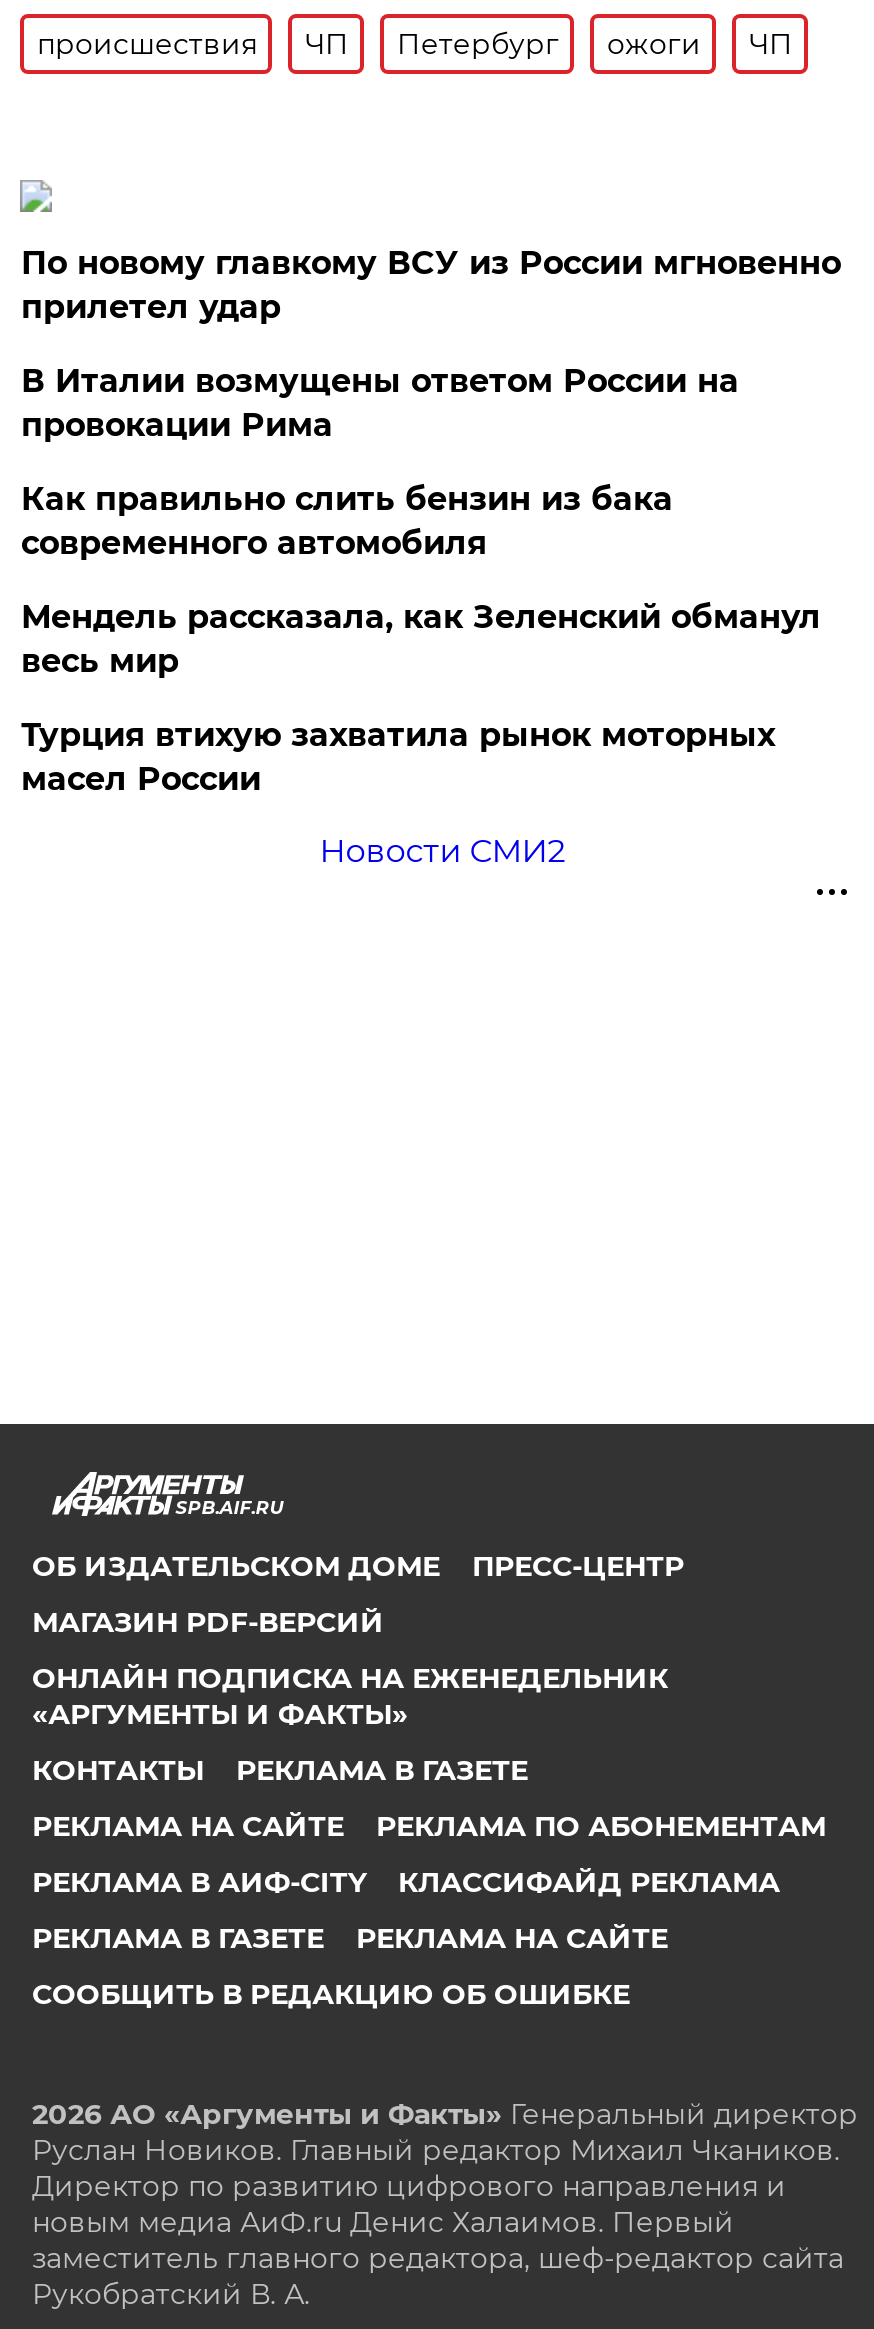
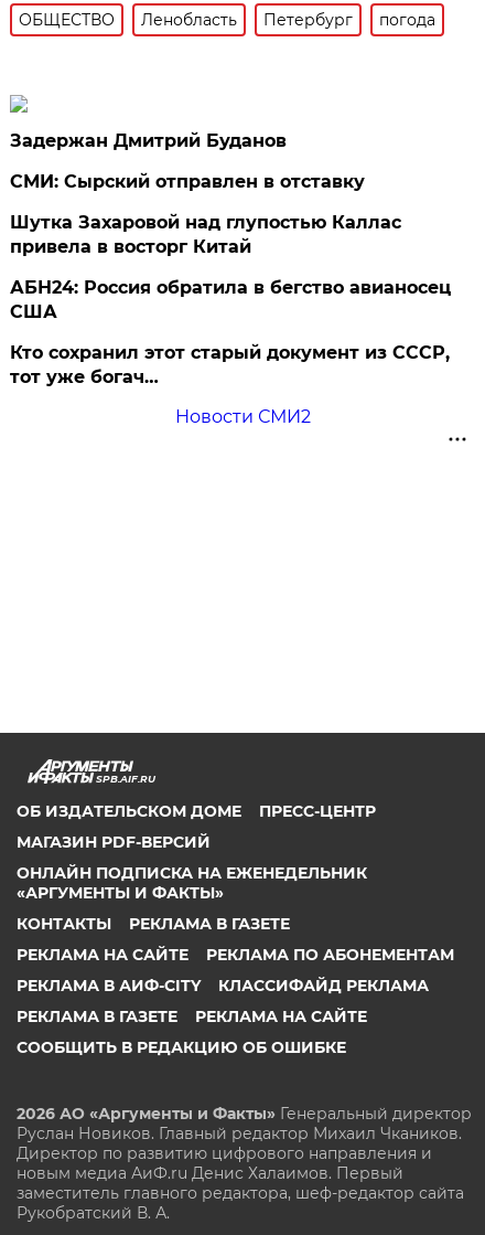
[37,26,349,62] происшествия | ЧП -> [19,10,237,30] ОБЩЕСТВО | Ленобласть
[607,26,793,62] ожоги | ЧП -> [380,10,436,30] погода
[21,244,841,326] По новому главкому ВСУ из России мгновенно | прилетел удар -> [10,130,287,151] Задержан Дмитрий Буданов
[21,362,739,444] В Италии возмущены ответом России на | провокации Рима -> [10,171,365,192] СМИ: Сырский отправлен в отставку
[21,480,673,562] Как правильно слить бензин из бака | современного автомобиля -> [10,212,402,257] Шутка Захаровой над глупостью Каллас | привела в восторг Китай
[21,598,821,680] Мендель рассказала, как Зеленский обманул | весь мир -> [10,277,451,322] АБН24: Россия обратила в бегство авианосец | США
[21,716,775,798] Турция втихую захватила рынок моторных | масел России -> [10,342,450,387] Кто сохранил этот старый документ из СССР, | тот уже богач…

